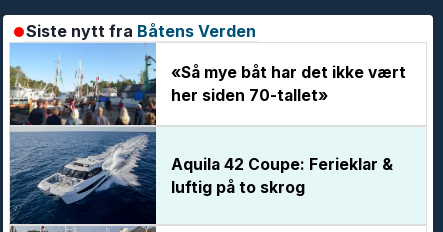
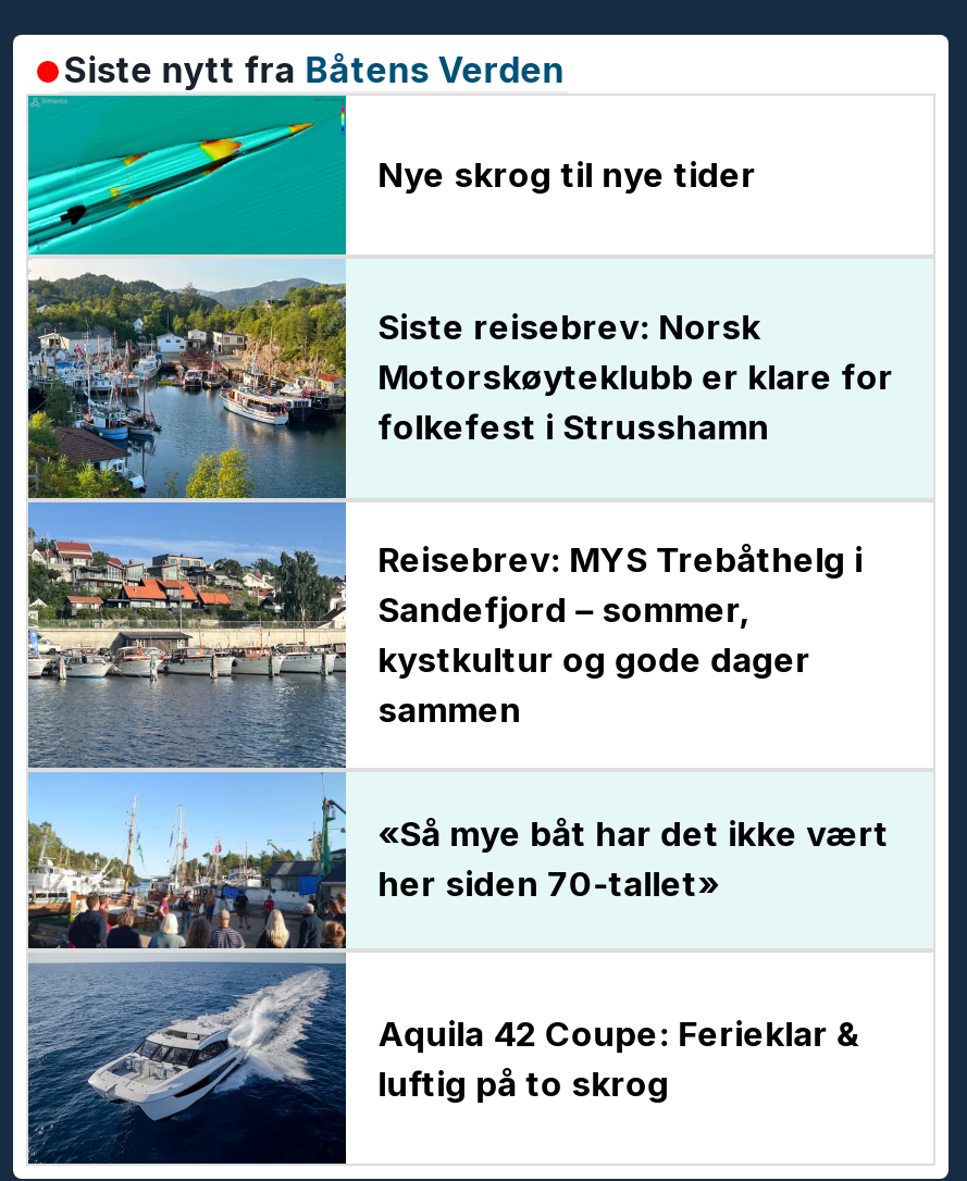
none -> [26,94,756,770] [image] | Nye skrog til nye tider
none -> [378,307,893,730] Siste reisebrev: Norsk | Motorskøyteklubb er klare for | folkefest i Strusshamn | Reisebrev: MYS Trebåthelg i | Sandefjord – sommer, | kystkultur og gode dager | sammen

